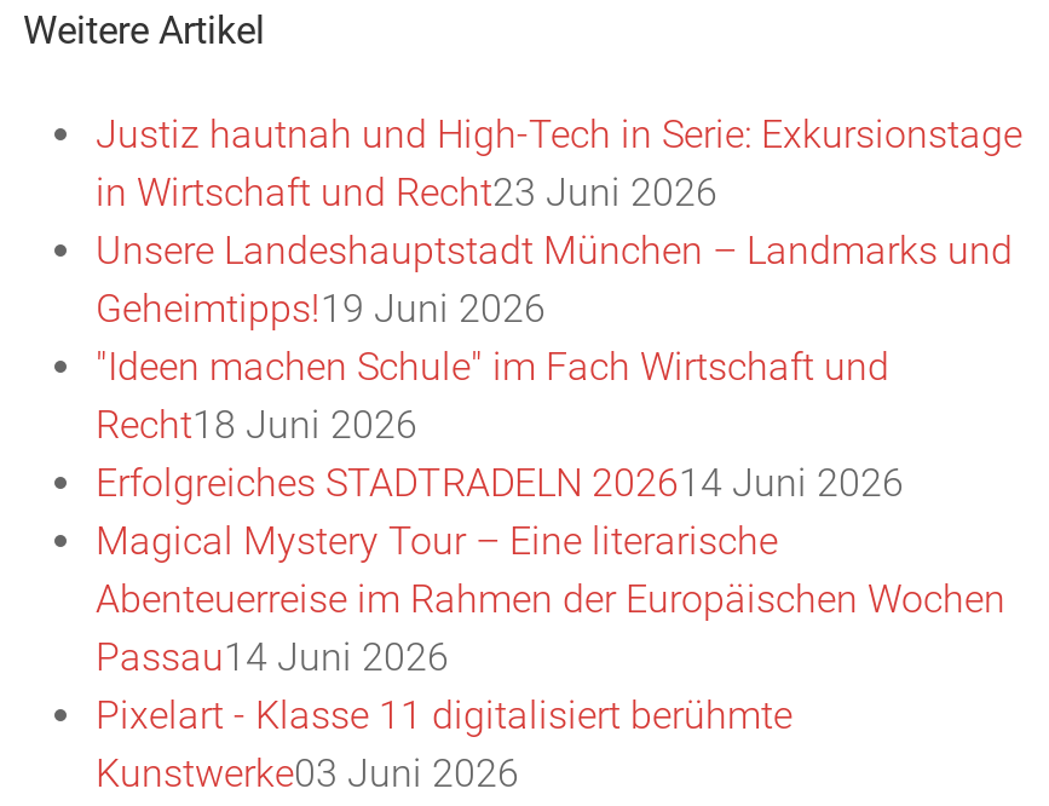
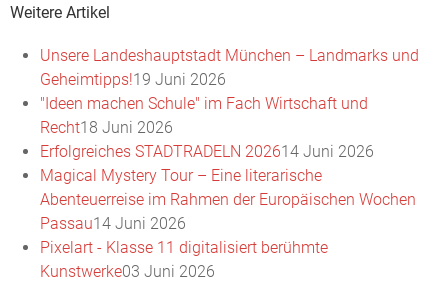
[96,111,1022,215] Justiz hautnah und High-Tech in Serie: Exkursionstage | in Wirtschaft und Recht23 Juni 2026 -> none

